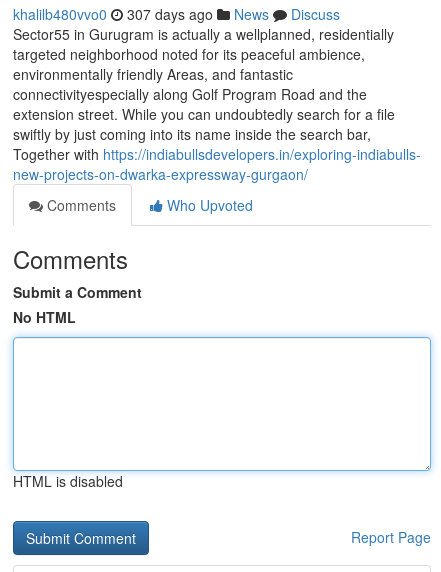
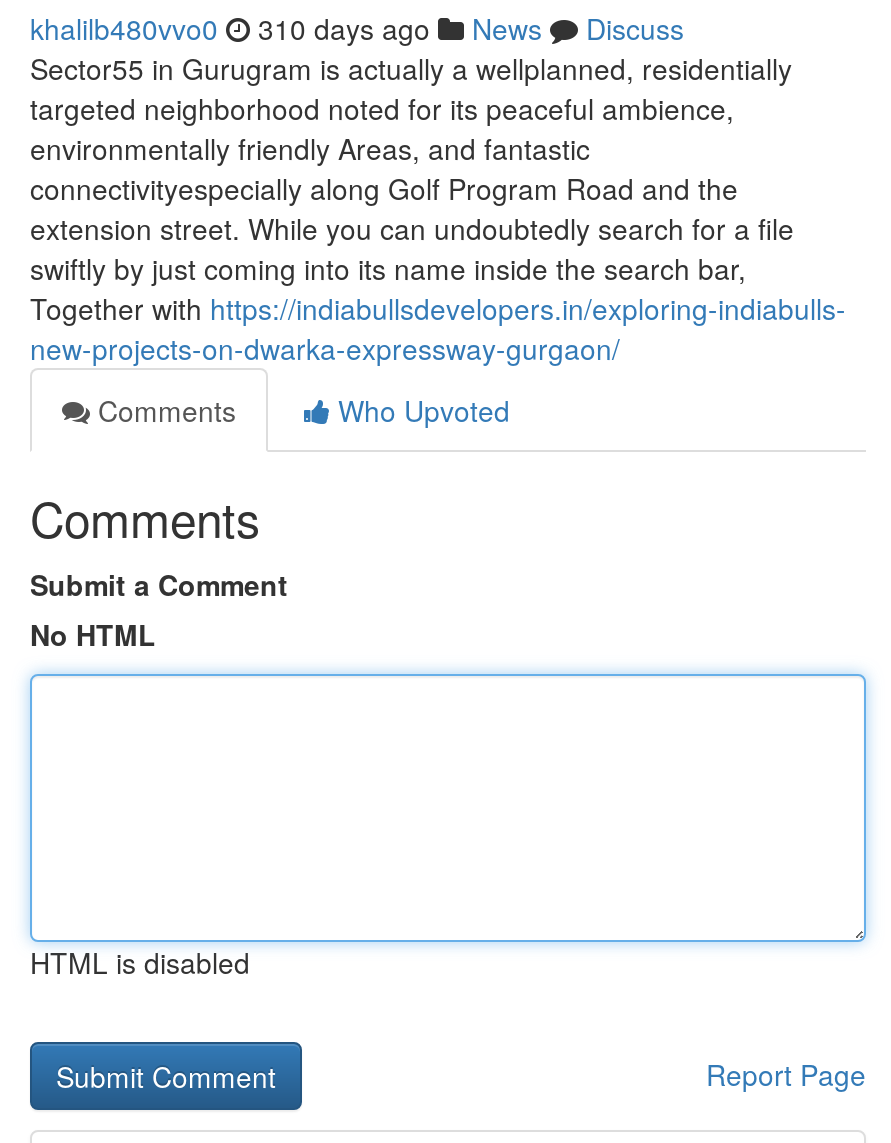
[13,4,340,24] khalilb480vvo0 307 days ago News Discuss -> [30,8,684,48] khalilb480vvo0 310 days ago News Discuss

